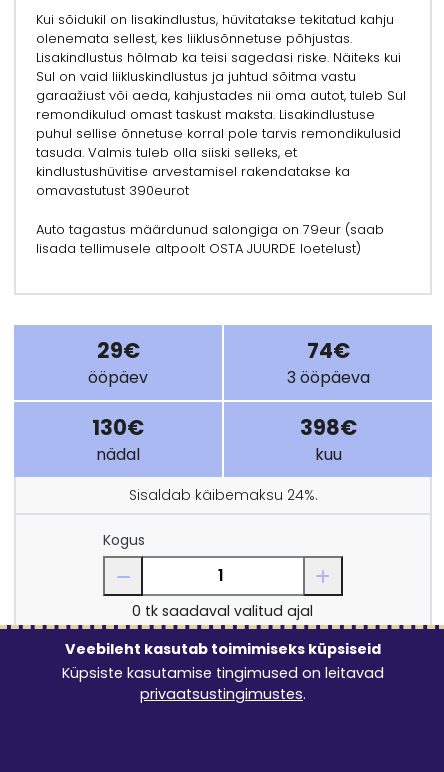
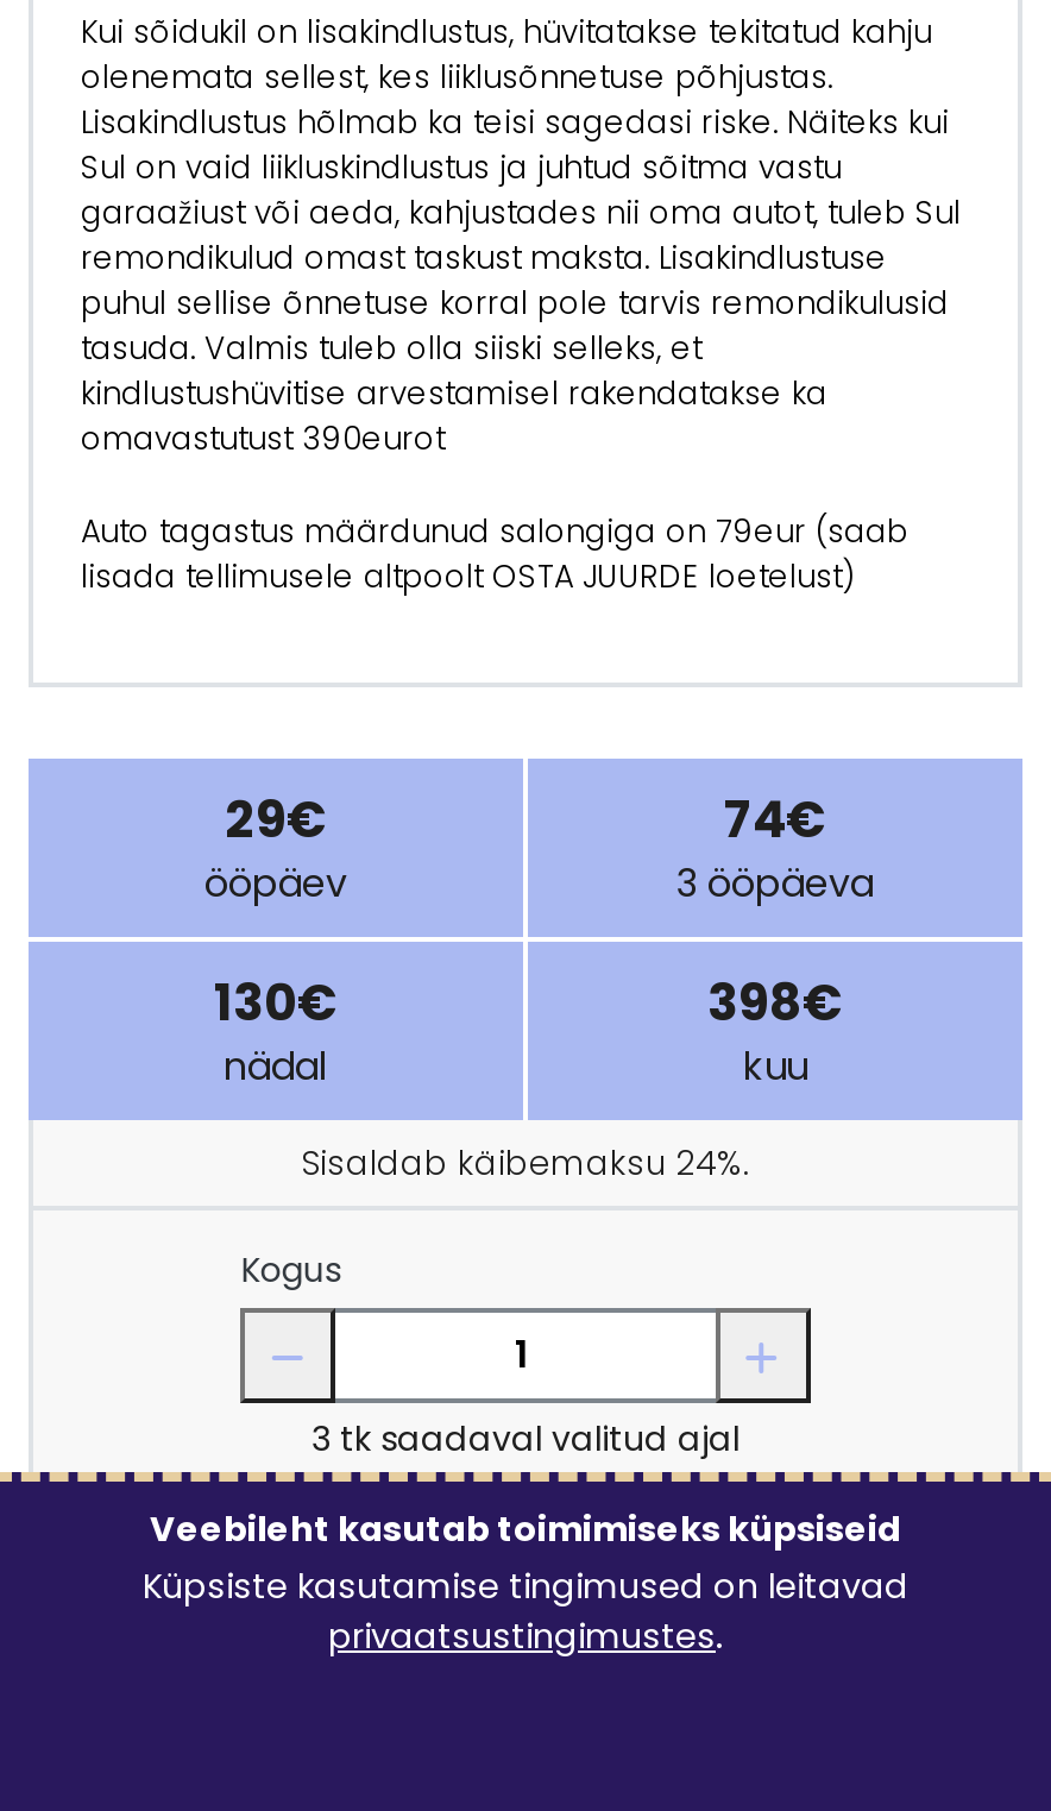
[132,601,313,621] 0 tk saadaval valitud ajal -> [311,1416,740,1464] 3 tk saadaval valitud ajal

